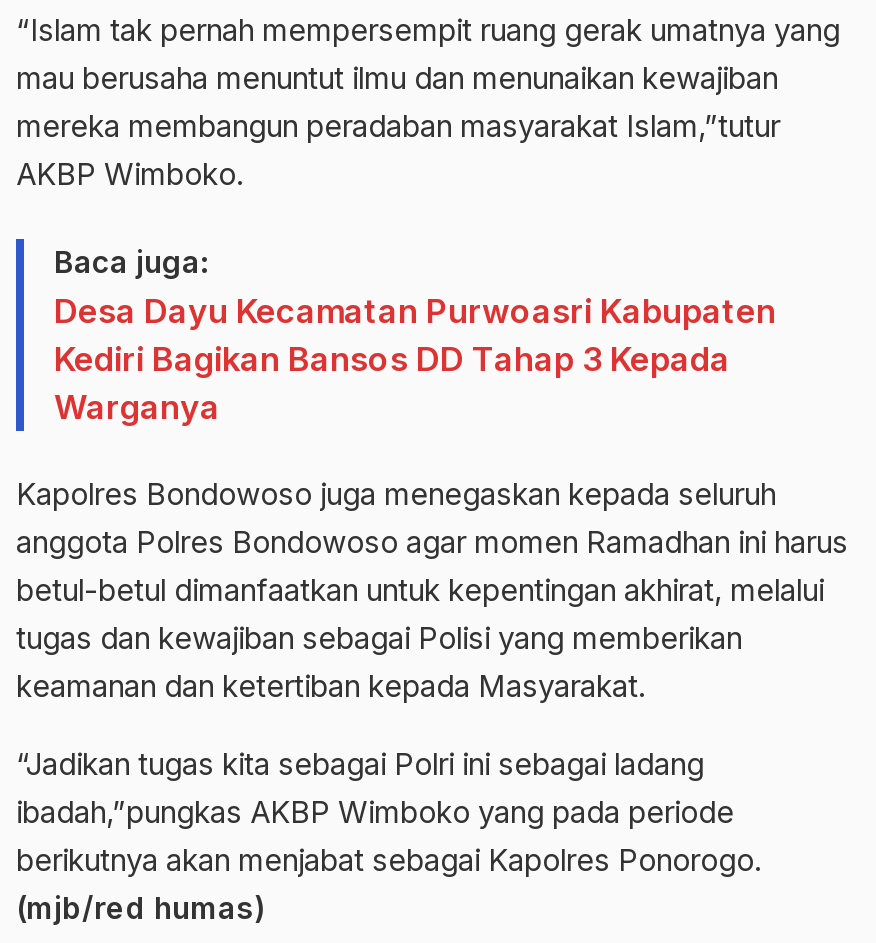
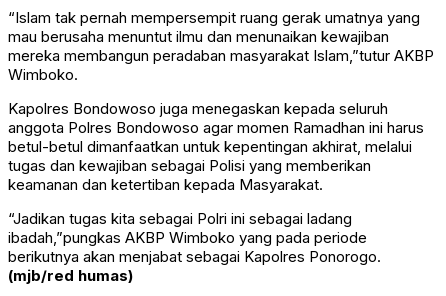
[16,108,780,428] mereka membangun peradaban masyarakat Islam,”tutur | AKBP Wimboko. | Baca juga: | Desa Dayu Kecamatan Purwoasri Kabupaten | Kediri Bagikan Bansos DD Tahap 3 Kepada | Warganya -> [8,46,434,84] mereka membangun peradaban masyarakat Islam,”tutur AKBP | Wimboko.

